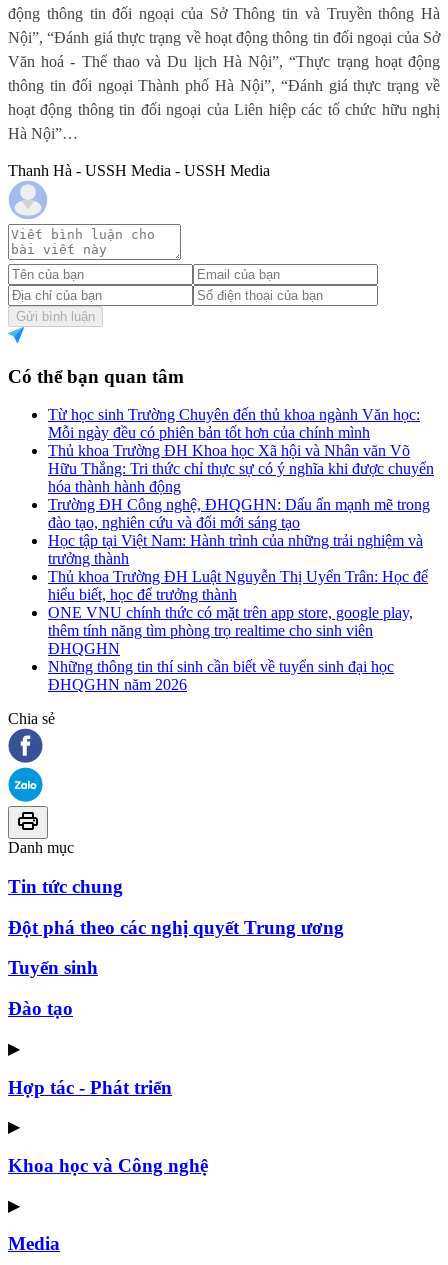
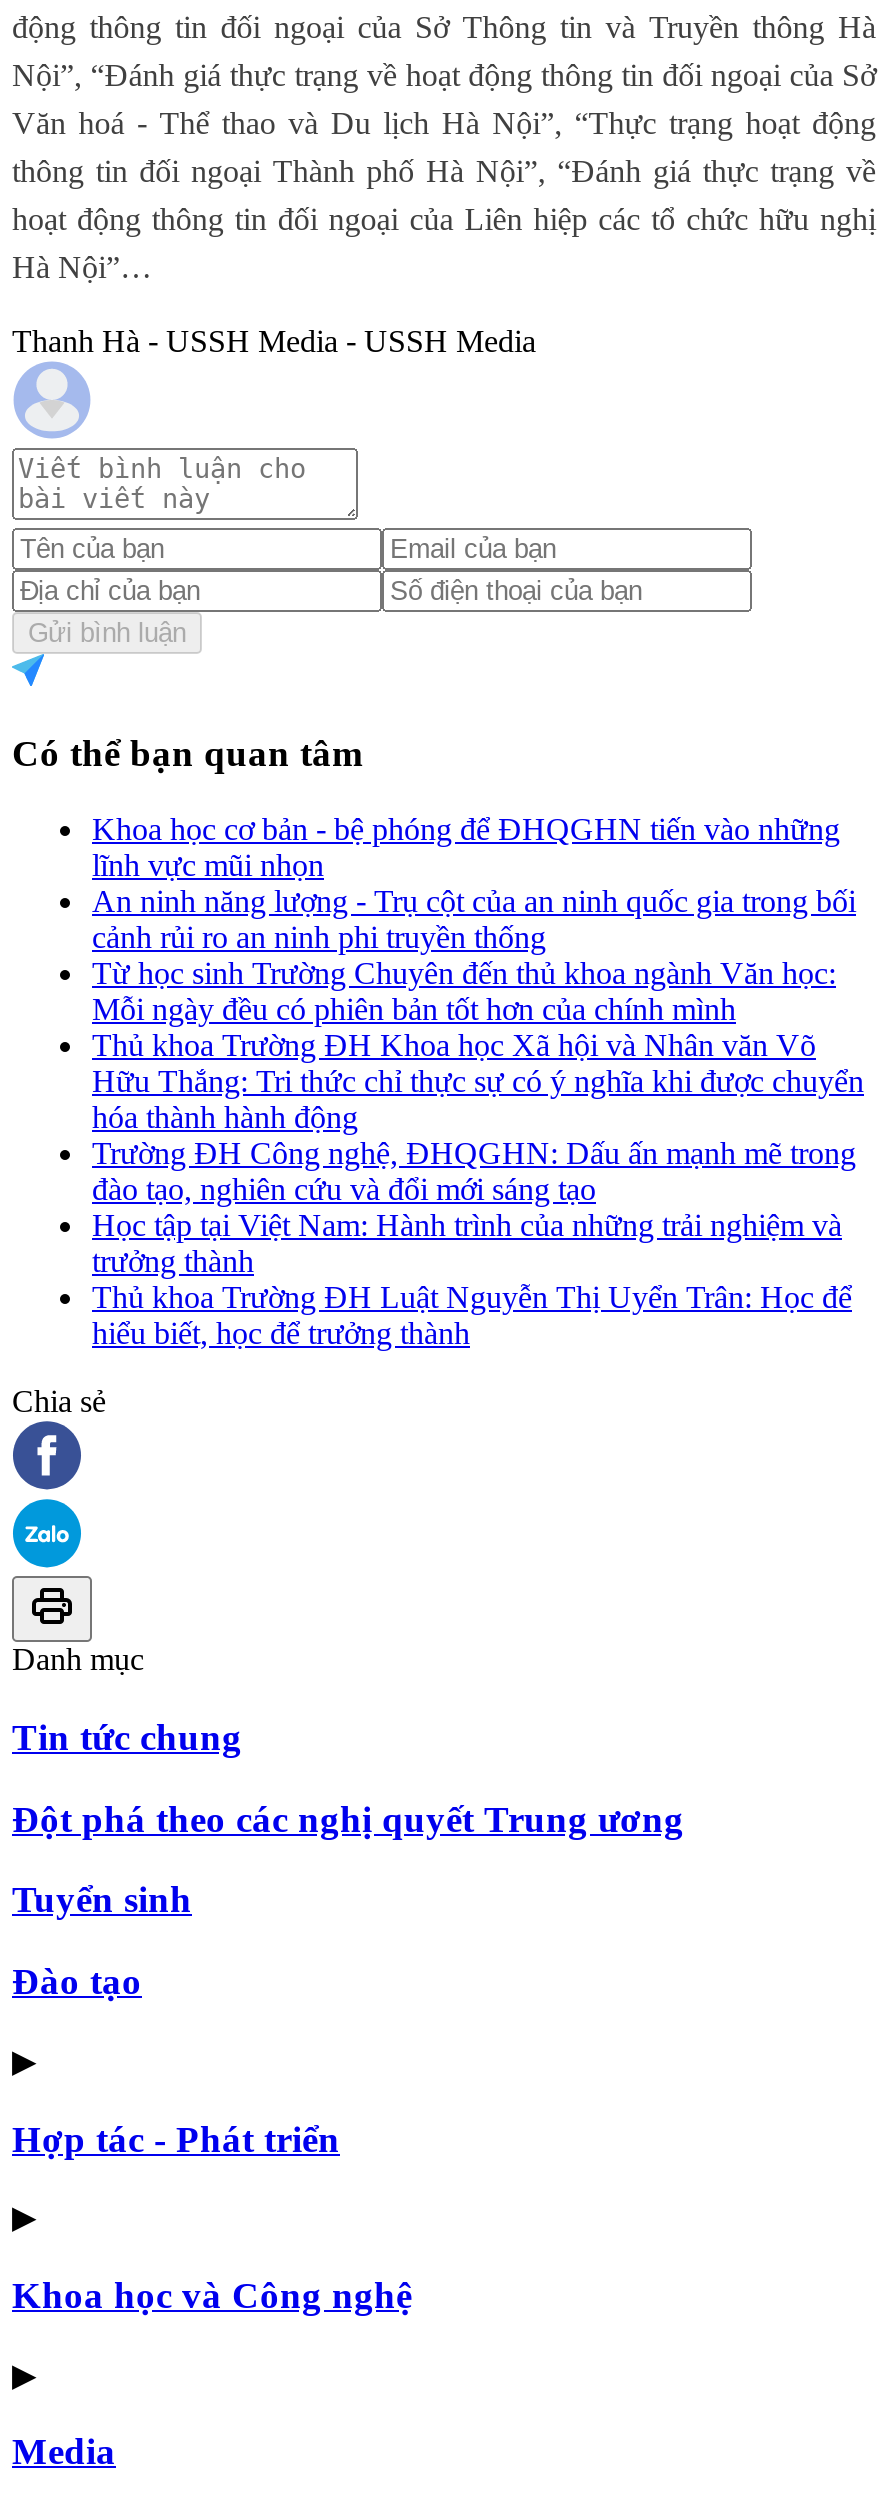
none -> [92,812,856,954] Khoa học cơ bản - bệ phóng để ĐHQGHN tiến vào những | lĩnh vực mũi nhọn | An ninh năng lượng - Trụ cột của an ninh quốc gia trong bối | cảnh rủi ro an ninh phi truyền thống
moved [48,406,434,603] -> [92,956,864,1350]: Từ học sinh Trường Chuyên đến thủ khoa ngành Văn học: | Mỗi ngày đều có phiên bản tốt hơn của chính mình | Thủ khoa Trường ĐH Khoa học Xã hội và Nhân văn Võ | ... | Thủ khoa Trường ĐH Luật Nguyễn Thị Uyển Trân: Học để | hiểu biết, học để trưởng thành
[48,604,413,693] ONE VNU chính thức có mặt trên app store, google play, | thêm tính năng tìm phòng trọ realtime cho sinh viên | ĐHQGHN | Những thông tin thí sinh cần biết về tuyển sinh đại học | ĐHQGHN năm 2026 -> none

